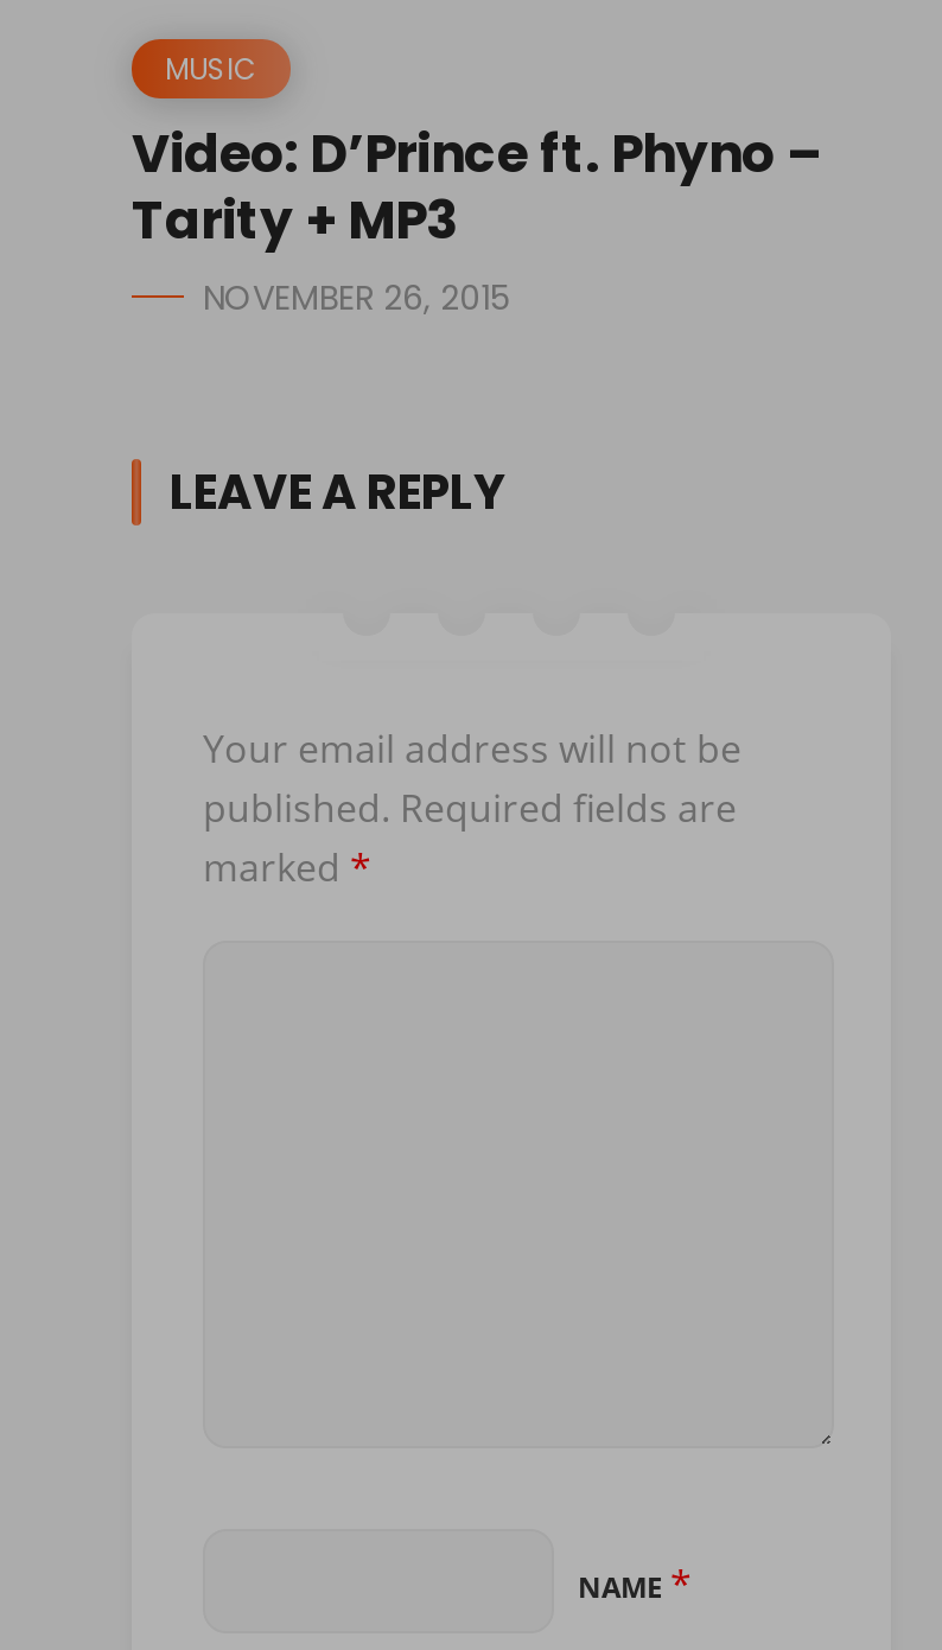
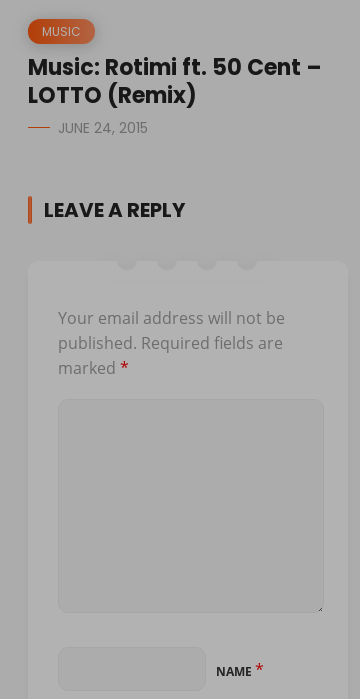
[132,118,825,322] Video: D’Prince ft. Phyno – | Tarity + MP3 | NOVEMBER 26, 2015 -> [28,52,322,138] Music: Rotimi ft. 50 Cent – | LOTTO (Remix) | JUNE 24, 2015

